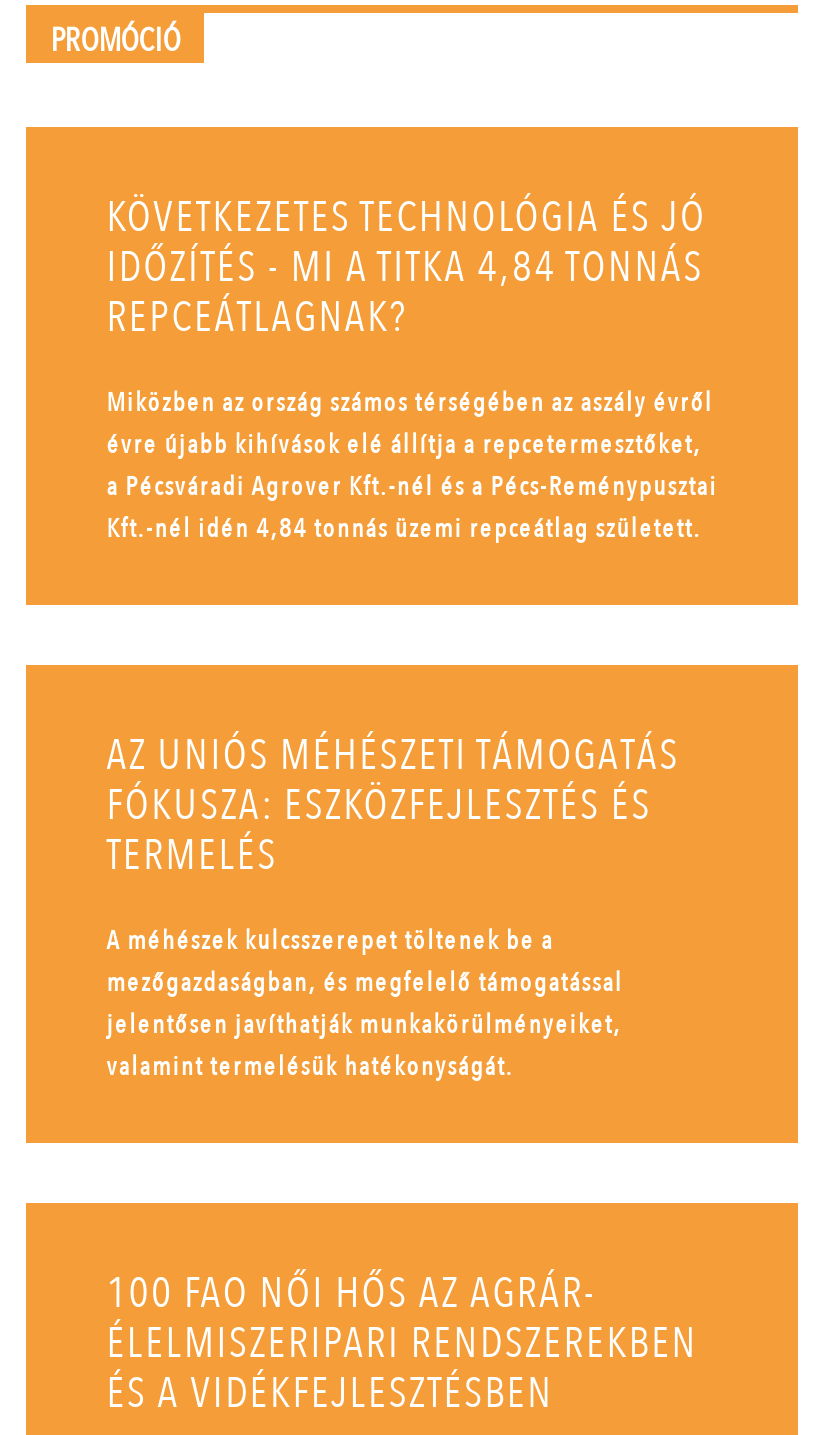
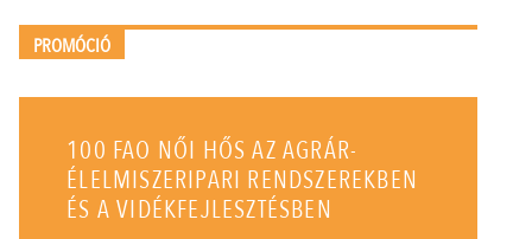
[106,188,718,546] KÖVETKEZETES TECHNOLÓGIA ÉS JÓ | IDŐZÍTÉS - MI A TITKA 4,84 TONNÁS | REPCEÁTLAGNAK? | Miközben az ország számos térségében az aszály évről | évre újabb kihívások elé állítja a repcetermesztőket, | a Pécsváradi Agrover Kft.-nél és a Pécs-Reménypusztai | Kft.-nél idén 4,84 tonnás üzemi repceátlag született. -> none
[106,726,680,1084] AZ UNIÓS MÉHÉSZETI TÁMOGATÁS | FÓKUSZA: ESZKÖZFEJLESZTÉS ÉS | TERMELÉS | A méhészek kulcsszerepet töltenek be a | mezőgazdaságban, és megfelelő támogatással | jelentősen javíthatják munkakörülményeiket, | valamint termelésük hatékonyságát. -> none

